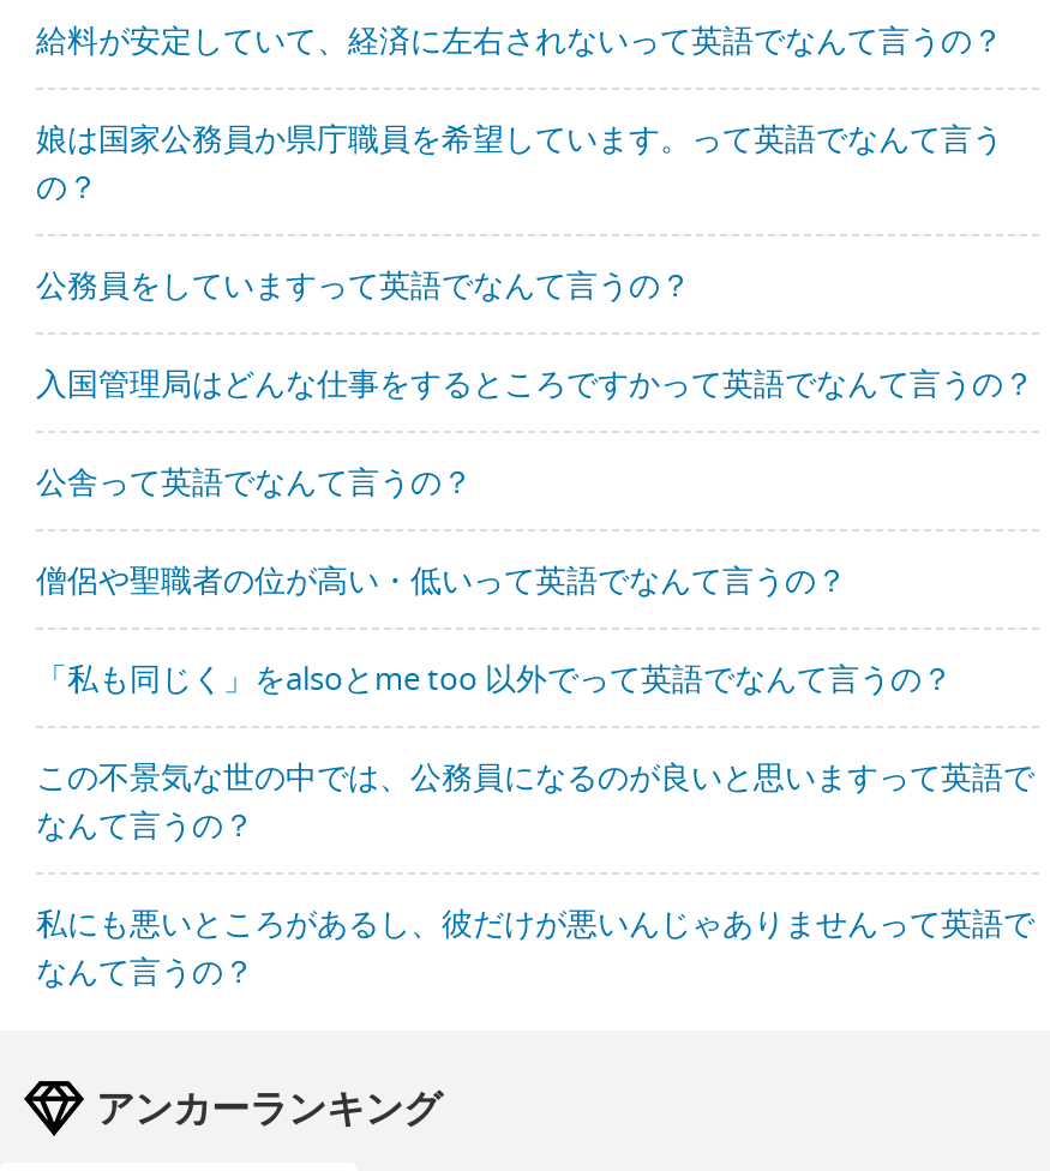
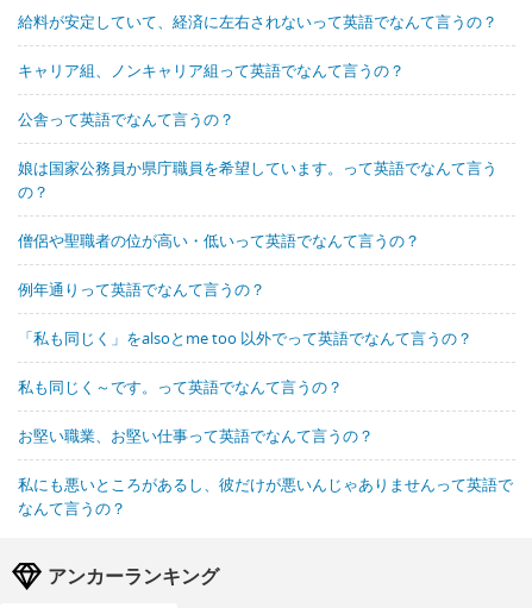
none -> [18,60,405,81] キャリア組、ノンキャリア組って英語でなんて言うの？
moved [36,117,1003,209] -> [18,158,497,203]: 娘は国家公務員か県庁職員を希望しています。って英語でなんて言う | の？
[36,264,1034,405] 公務員をしていますって英語でなんて言うの？ | 入国管理局はどんな仕事をするところですかって英語でなんて言うの？ -> none
moved [36,460,473,504] -> [18,109,234,130]: 公舎って英語でなんて言うの？
moved [36,559,847,602] -> [18,230,420,252]: 僧侶や聖職者の位が高い・低いって英語でなんて言うの？
none -> [18,279,265,300] 例年通りって英語でなんて言うの？
[36,756,1034,847] この不景気な世の中では、公務員になるのが良いと思いますって英語で | なんて言うの？ -> [18,376,374,447] 私も同じく～です。って英語でなんて言うの？ | お堅い職業、お堅い仕事って英語でなんて言うの？

